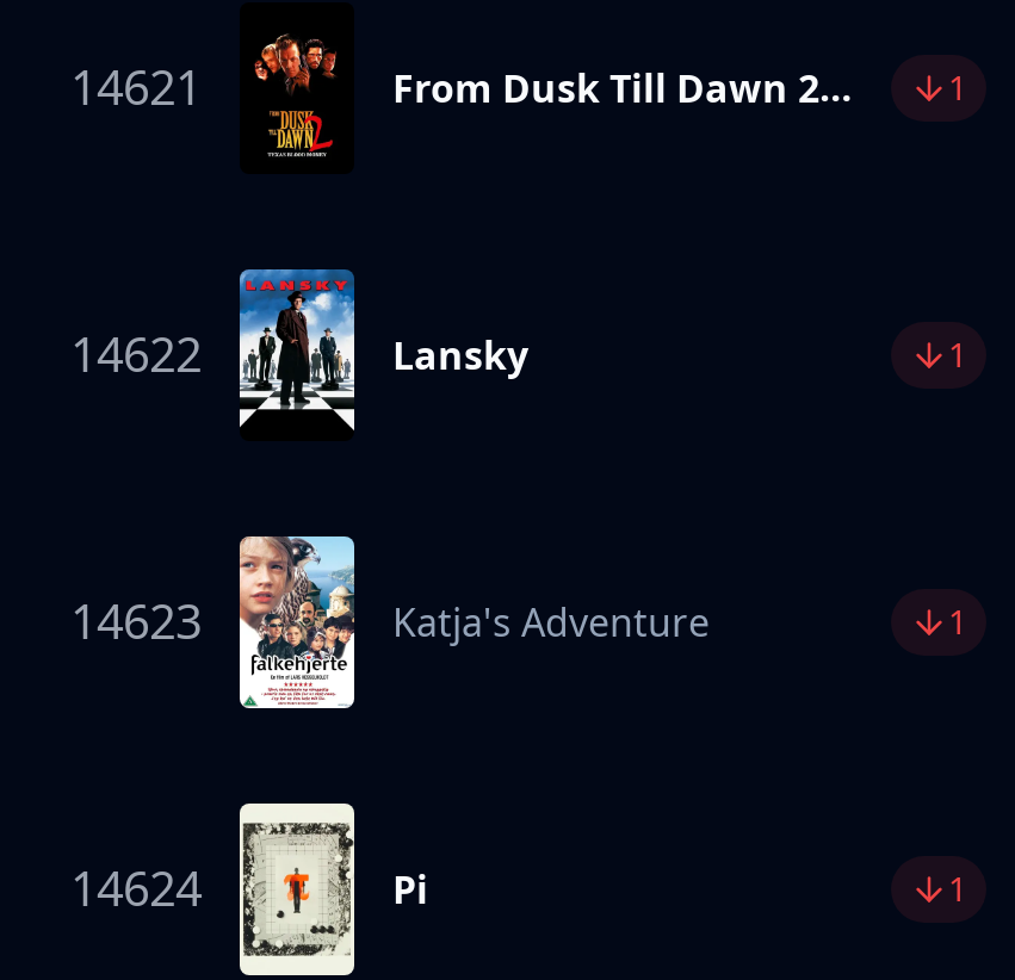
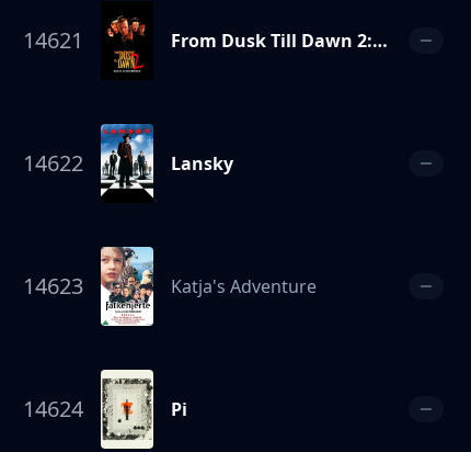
[948,63,967,109] 1 -> none
[948,330,967,376] 1 -> none
[948,598,967,643] 1 -> none
[948,865,967,910] 1 -> none

